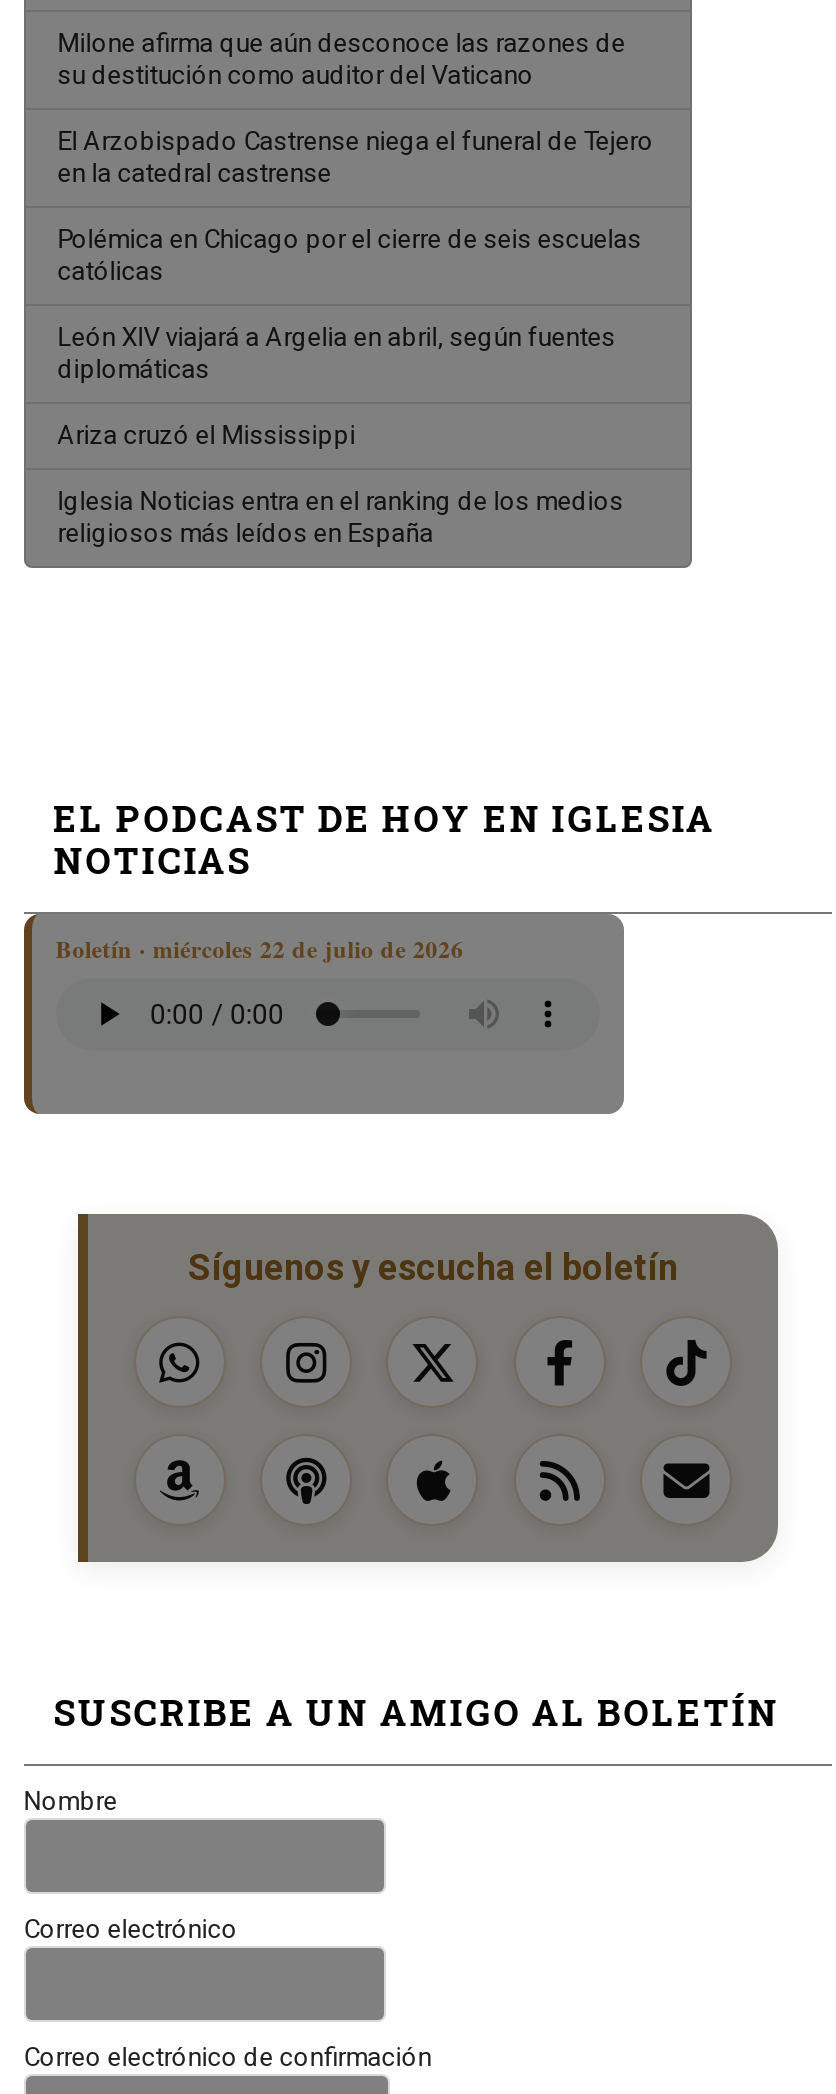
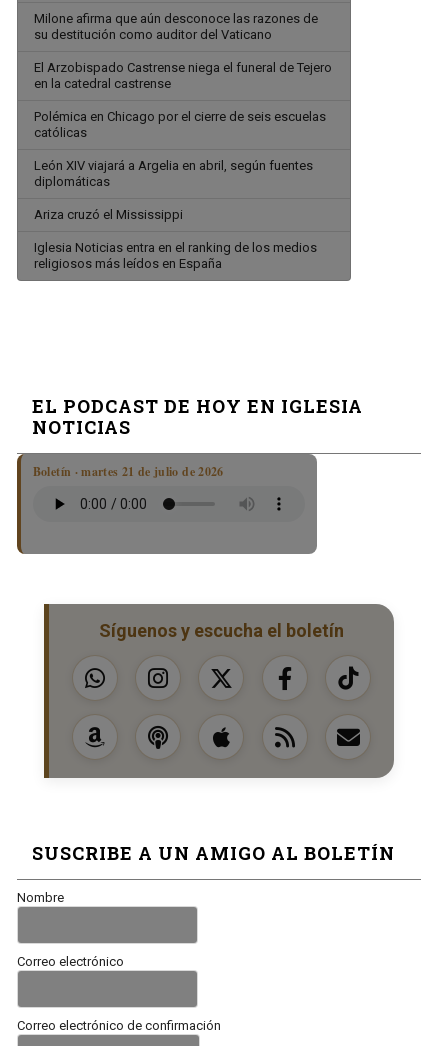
[55,932,464,966] Boletín · miércoles 22 de julio de 2026 -> [33,463,224,480] Boletín · martes 21 de julio de 2026

